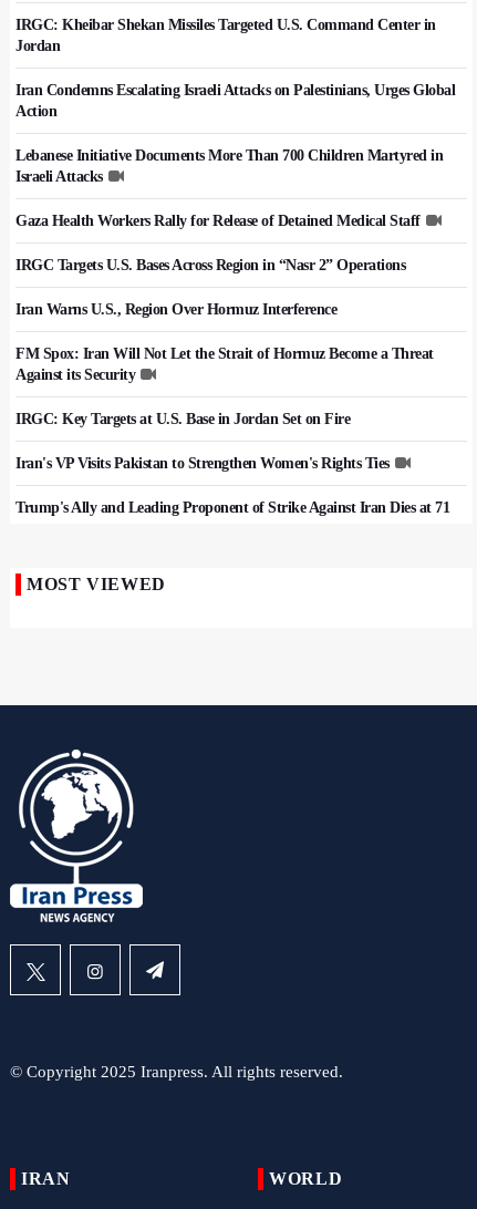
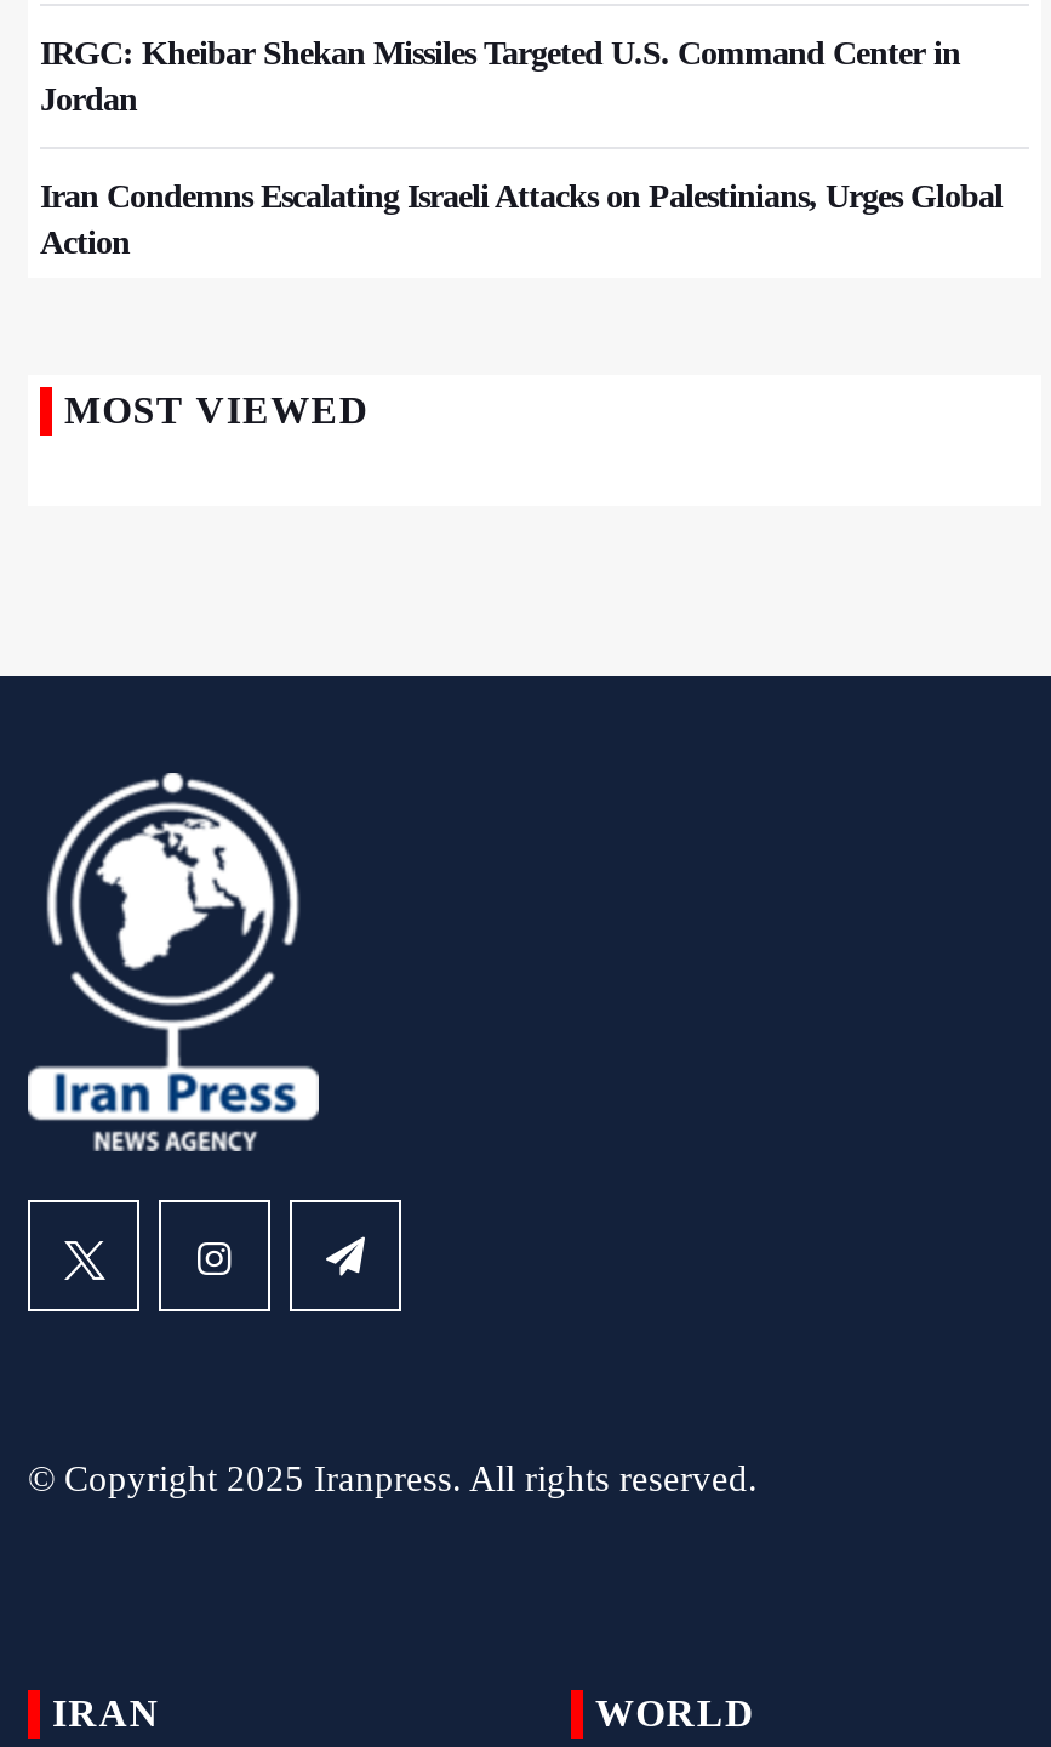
[15,147,449,516] Lebanese Initiative Documents More Than 700 Children Martyred in | Israeli Attacks | Gaza Health Workers Rally for Release of Detained Medical Staff | IRGC Targets U.S. Bases Across Region in “Nasr 2” Operations | Iran Warns U.S., Region Over Hormuz Interference | FM Spox: Iran Will Not Let the Strait of Hormuz Become a Threat | Against its Security | IRGC: Key Targets at U.S. Base in Jordan Set on Fire | Iran's VP Visits Pakistan to Strengthen Women's Rights Ties | Trump's Ally and Leading Proponent of Strike Against Iran Dies at 71 -> none

